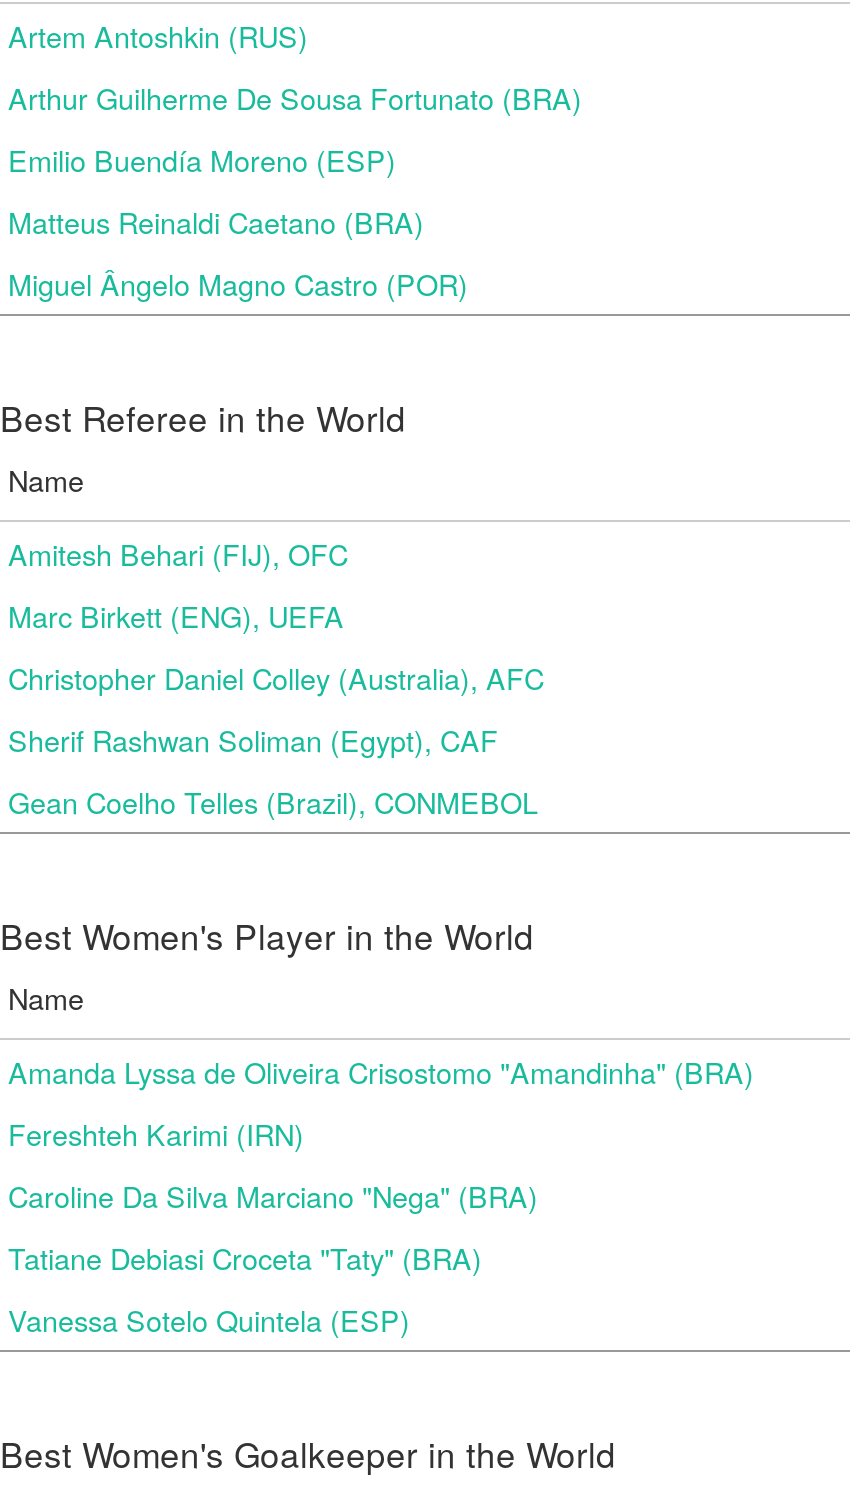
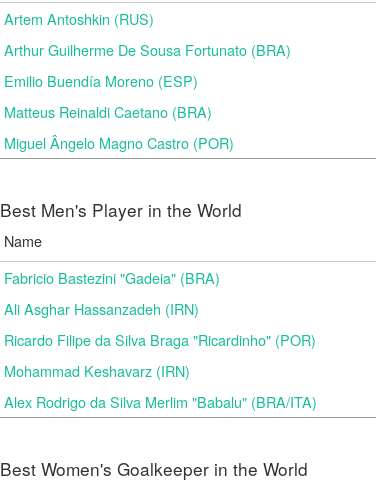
[0,392,406,442] Best Referee in the World -> [0,197,242,222] Best Men's Player in the World
[0,532,754,1340] Amitesh Behari (FIJ), OFC | Marc Birkett (ENG), UEFA | Christopher Daniel Colley (Australia), AFC | Sherif Rashwan Soliman (Egypt), CAF | Gean Coelho Telles (Brazil), CONMEBOL | Best Women's Player in the World | Name | Amanda Lyssa de Oliveira Crisostomo "Amandinha" (BRA) | Fereshteh Karimi (IRN) | Caroline Da Silva Marciano "Nega" (BRA) | Tatiane Debiasi Croceta "Taty" (BRA) | Vanessa Sotelo Quintela (ESP) -> [4,267,321,412] Fabricio Bastezini "Gadeia" (BRA) | Ali Asghar Hassanzadeh (IRN) | Ricardo Filipe da Silva Braga "Ricardinho" (POR) | Mohammad Keshavarz (IRN) | Alex Rodrigo da Silva Merlim "Babalu" (BRA/ITA)

